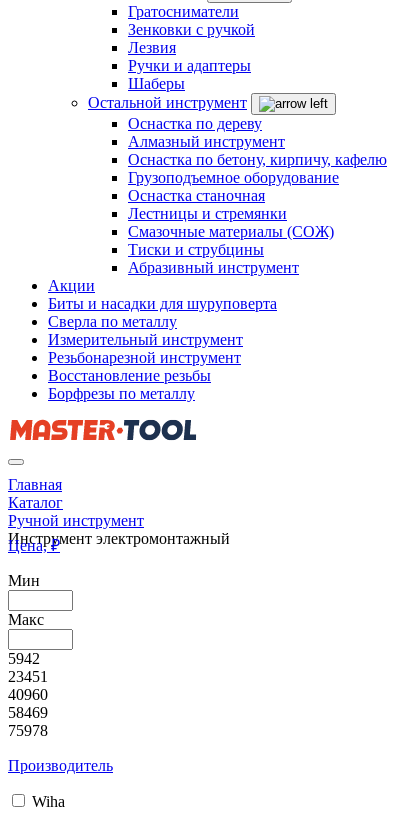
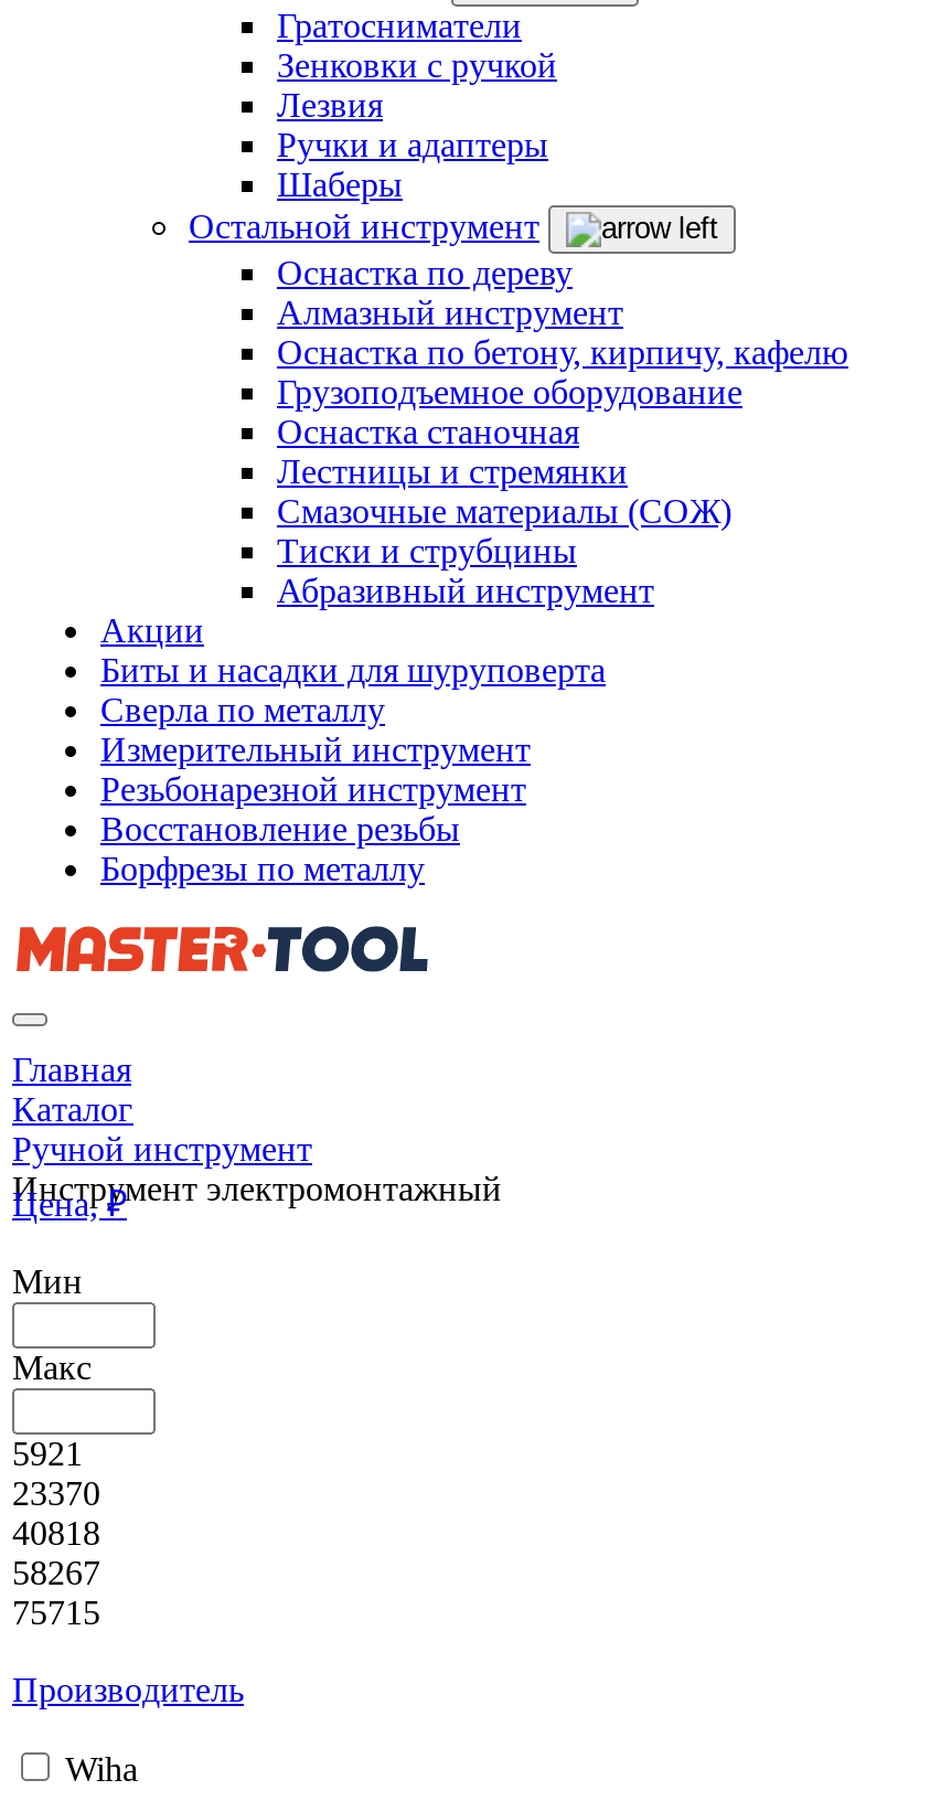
[8,650,40,667] 5942 -> [12,1435,83,1472] 5921
[8,668,48,685] 23451 -> [12,1474,100,1512] 23370
[8,686,48,703] 40960 -> [12,1514,100,1552] 40818
[8,704,48,721] 58469 -> [12,1554,100,1591] 58267
[8,722,48,739] 75978 -> [12,1594,100,1631] 75715

